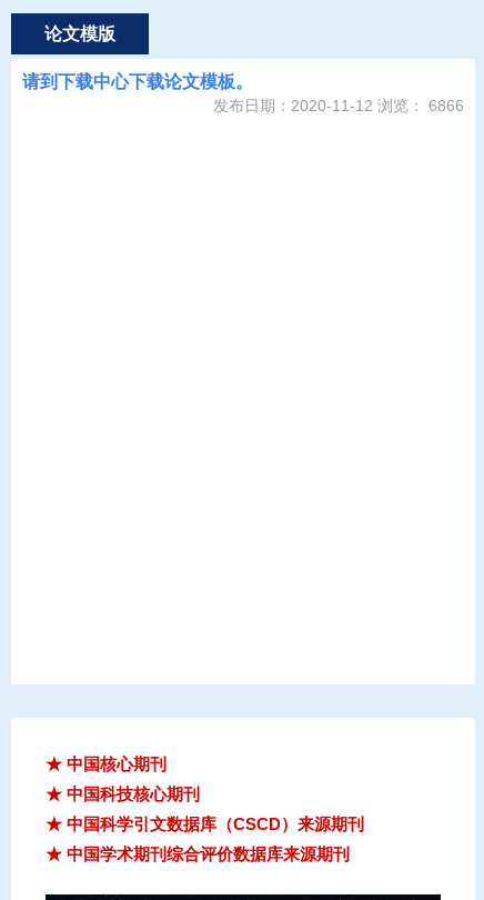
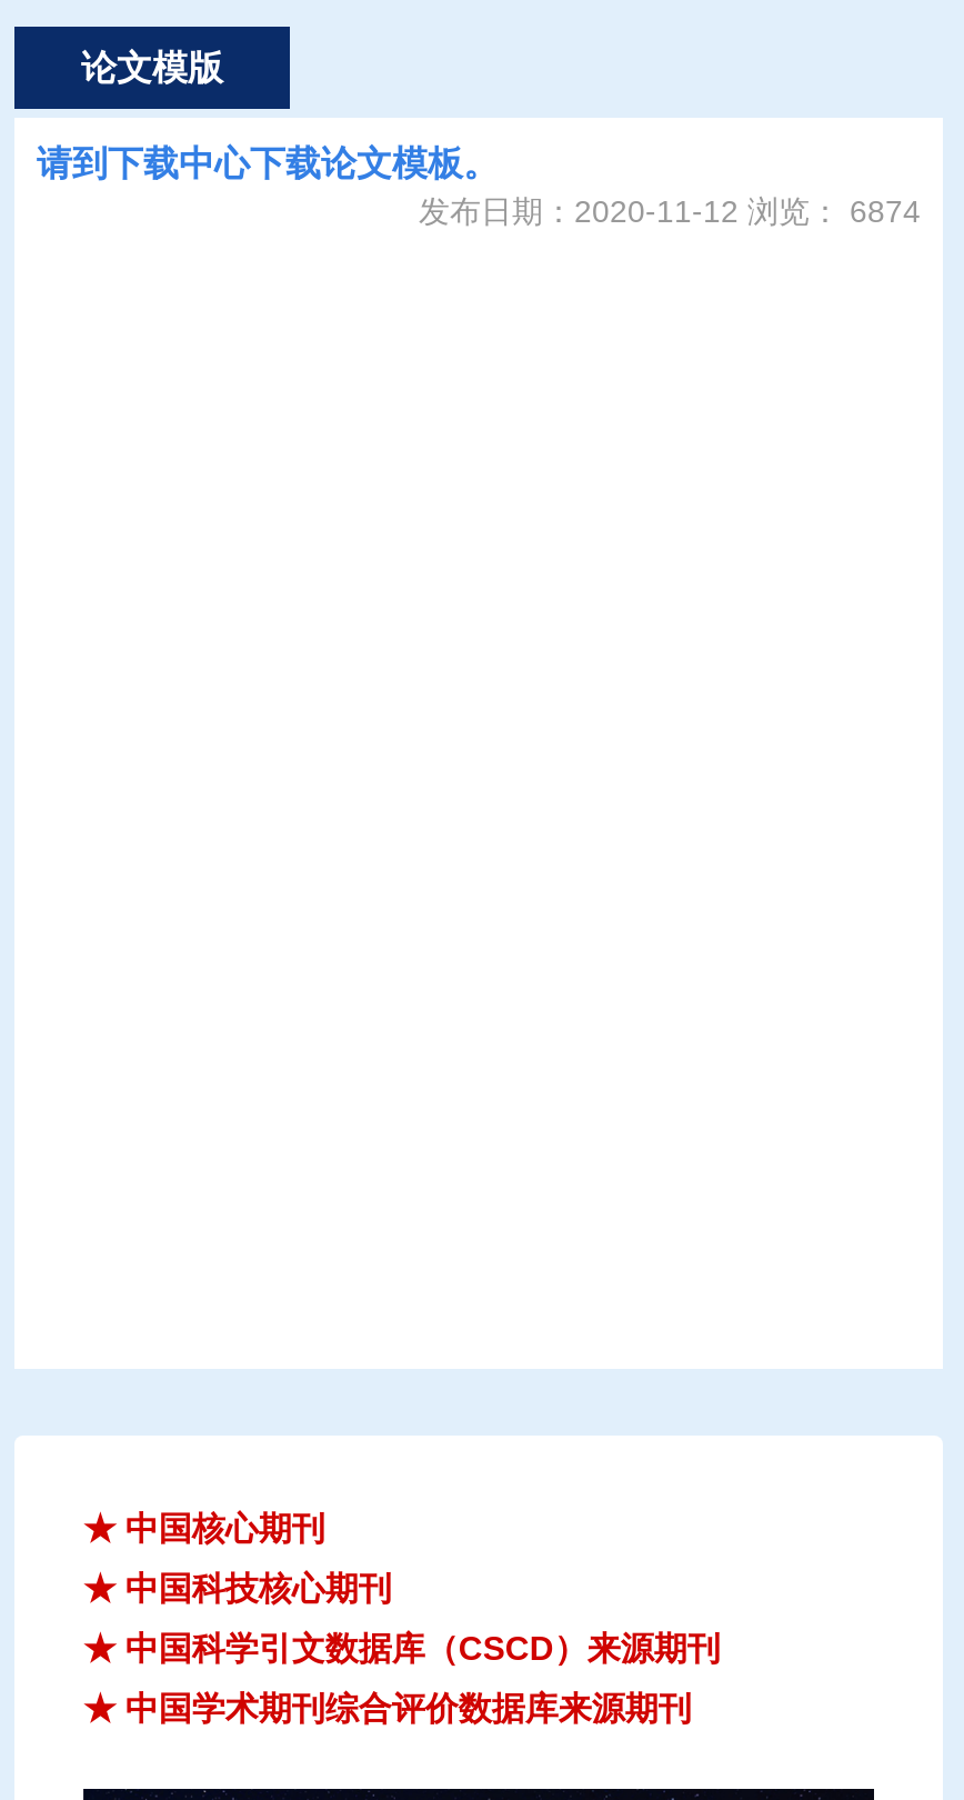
[213,97,464,114] 发布日期：2020-11-12 浏览： 6866 -> [419,193,921,229] 发布日期：2020-11-12 浏览： 6874

